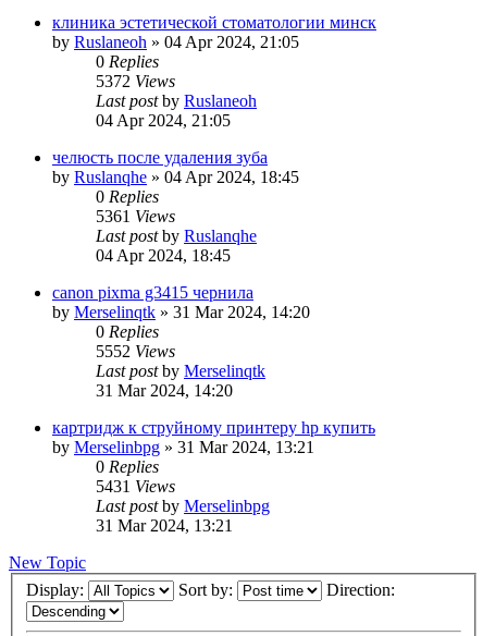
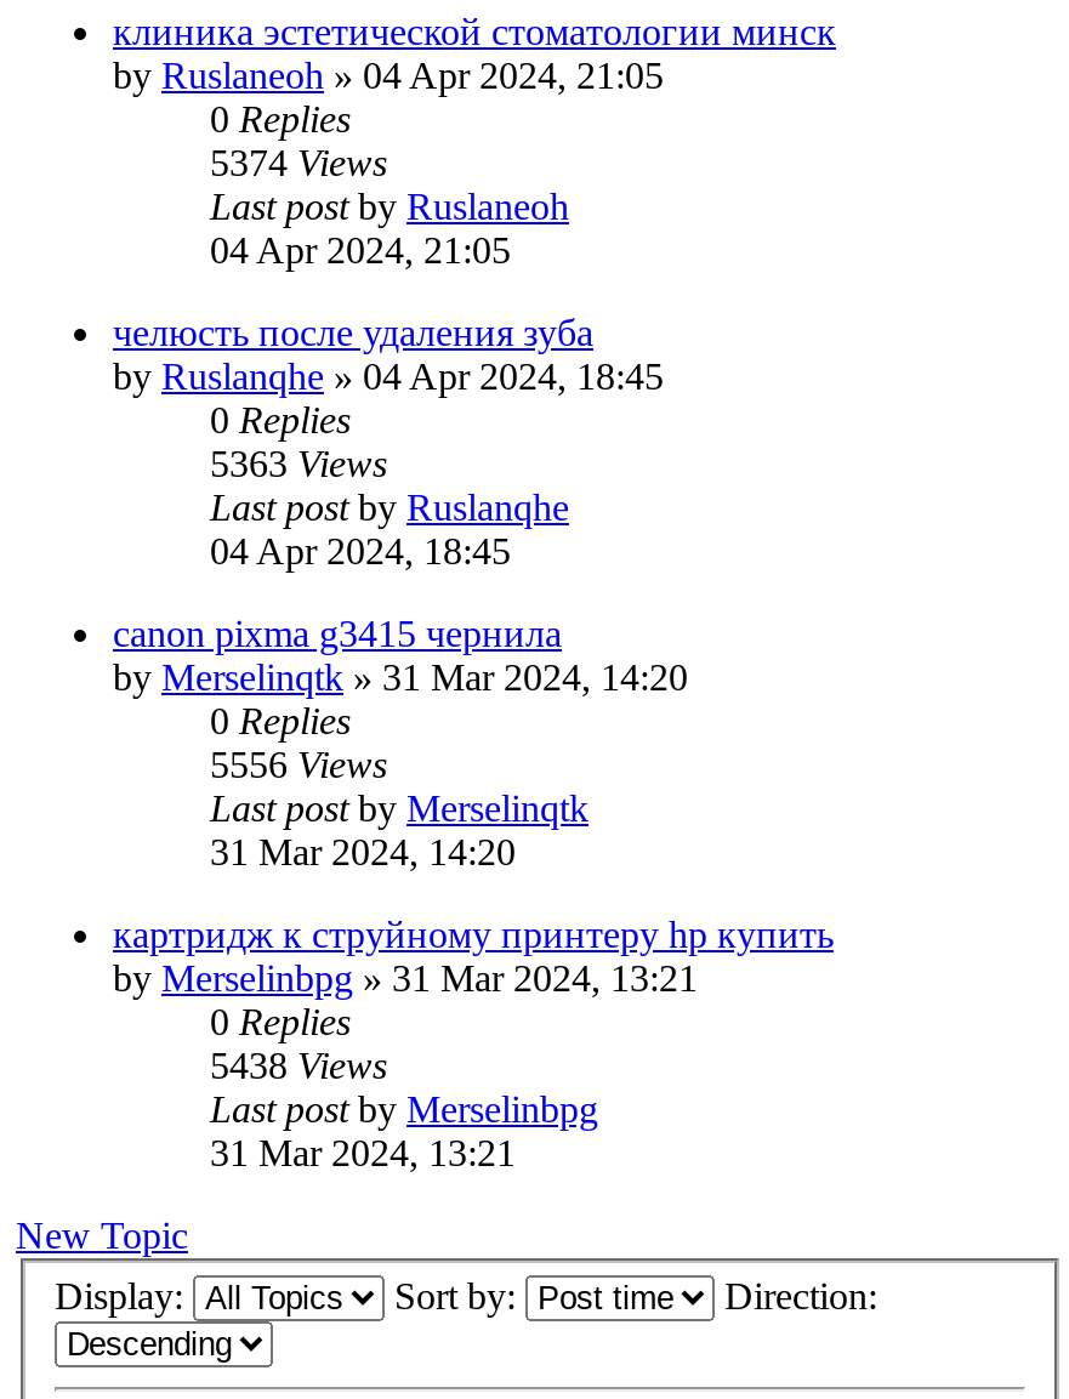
[96,72,175,90] 5372 Views -> [210,142,387,183] 5374 Views
[96,207,175,225] 5361 Views -> [210,443,387,484] 5363 Views
[96,342,175,360] 5552 Views -> [210,744,387,785] 5556 Views
[96,477,175,495] 5431 Views -> [210,1044,387,1086] 5438 Views

